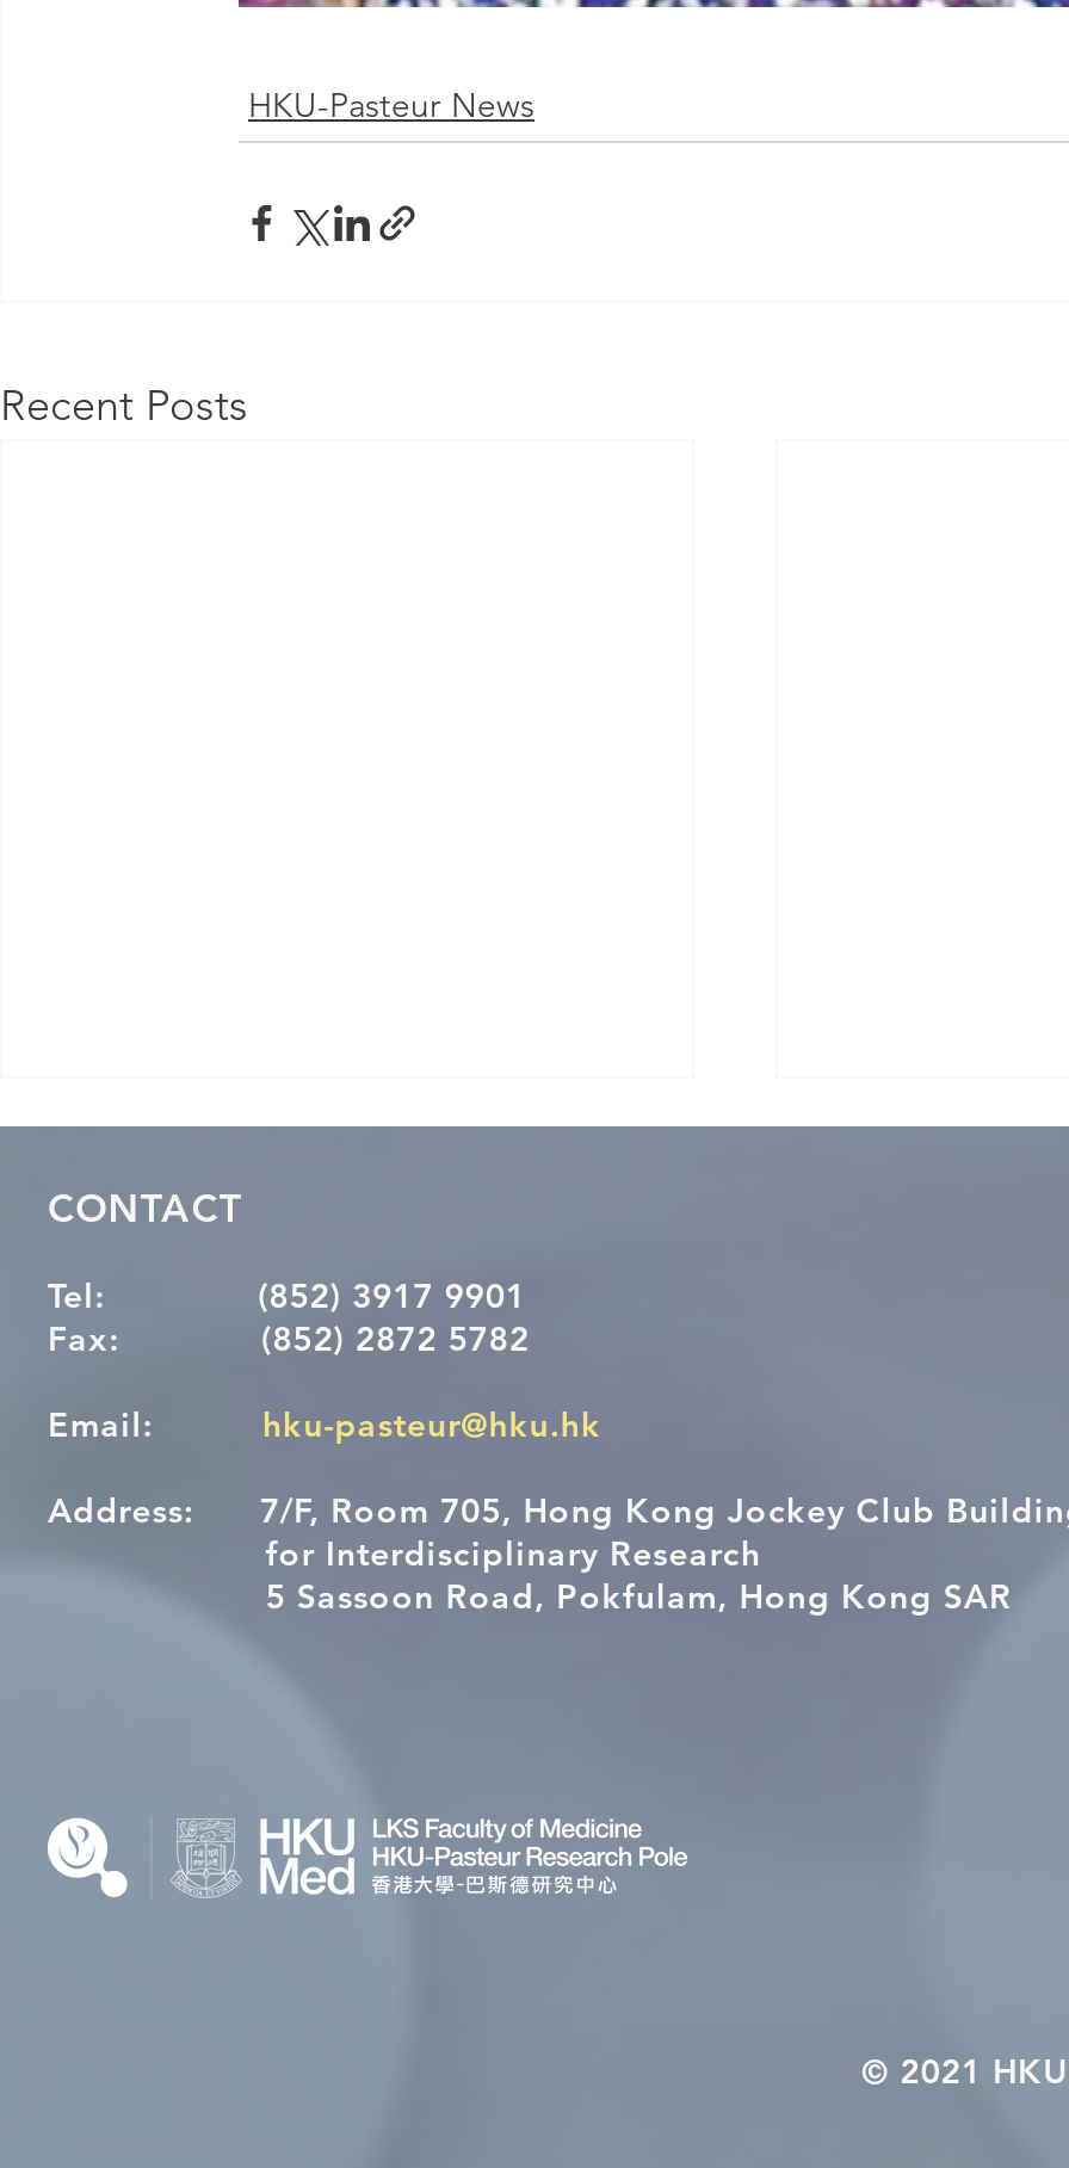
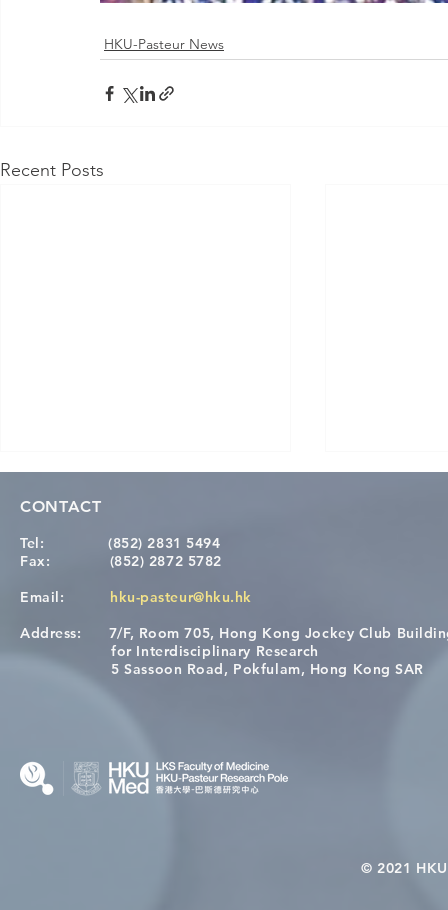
[48,1276,526,1318] Tel: (852) 3917 9901 -> [20,534,220,552] Tel: (852) 2831 5494

